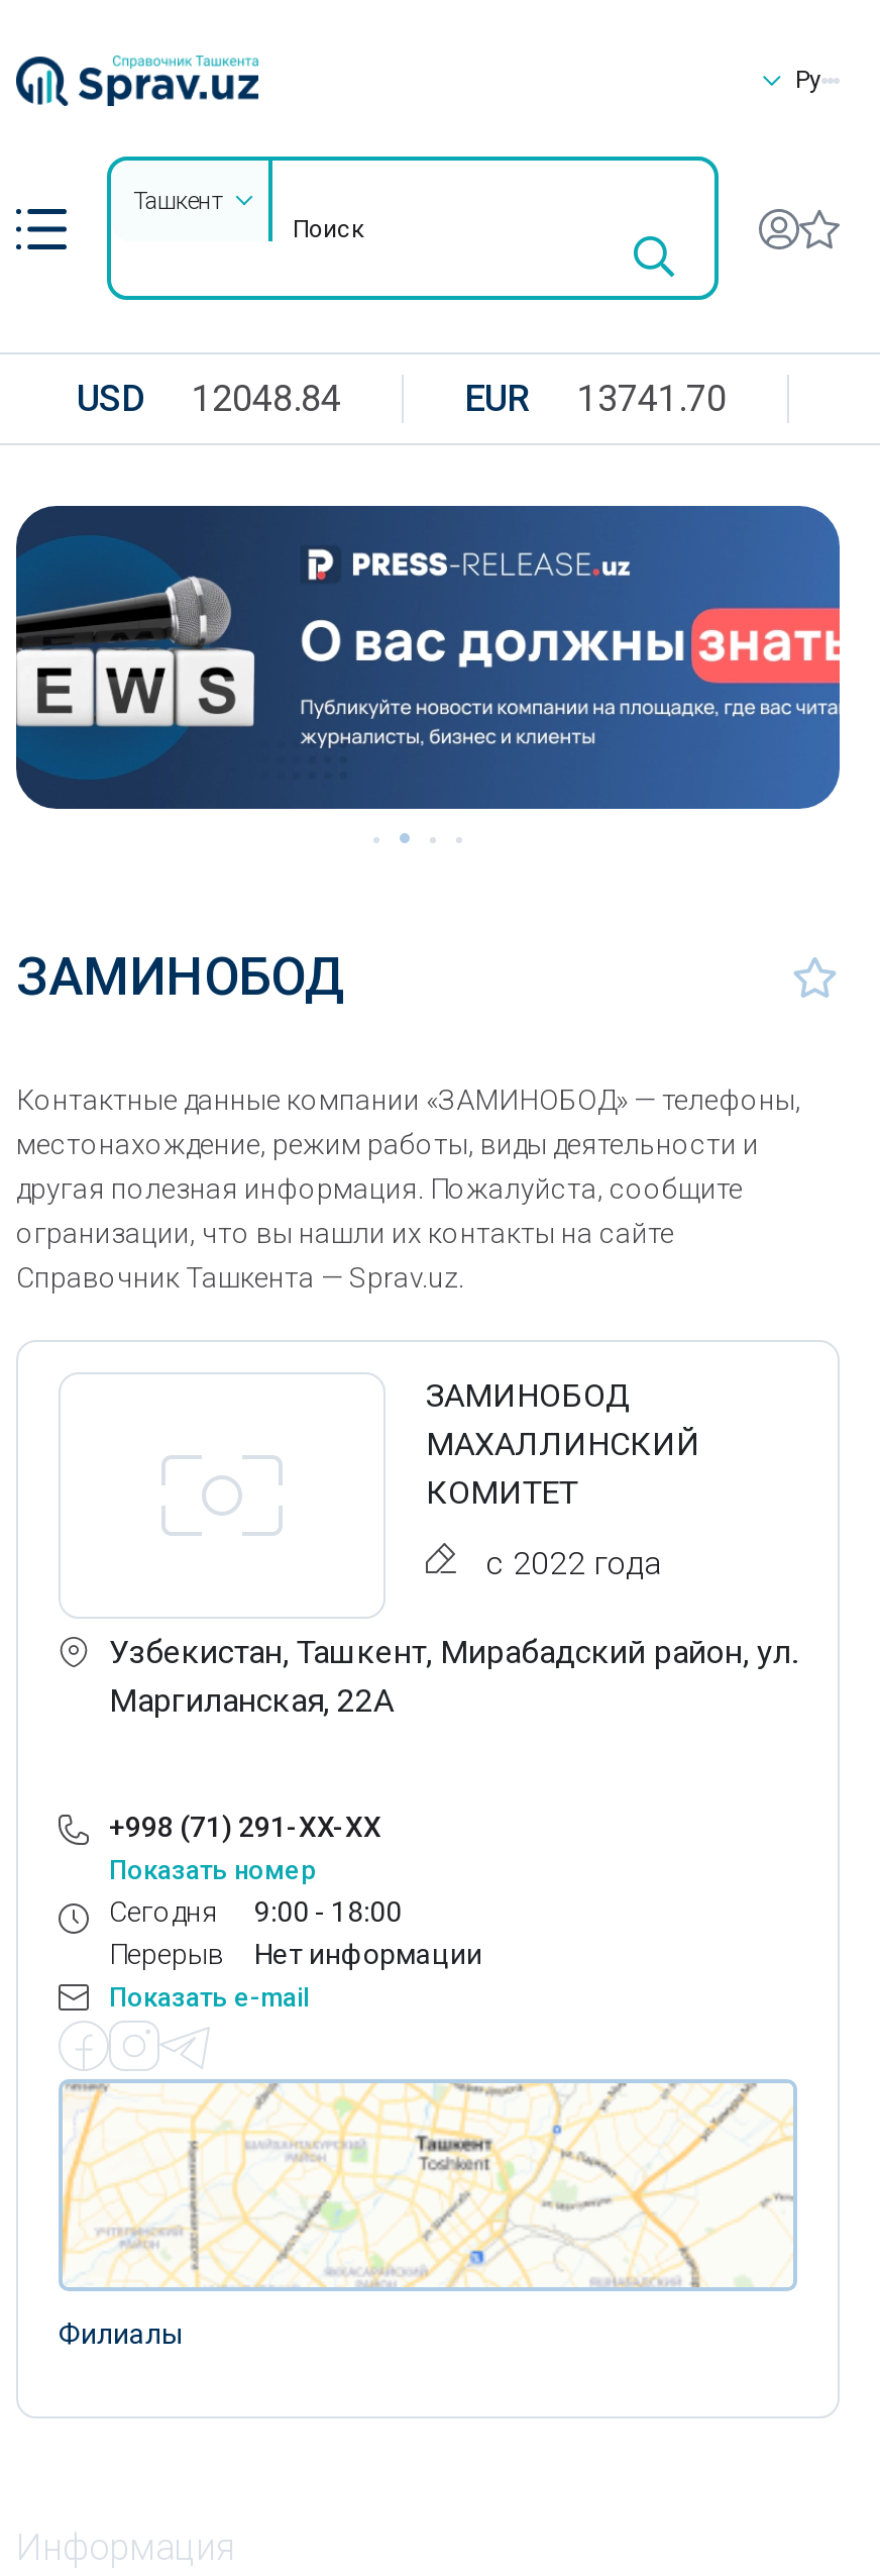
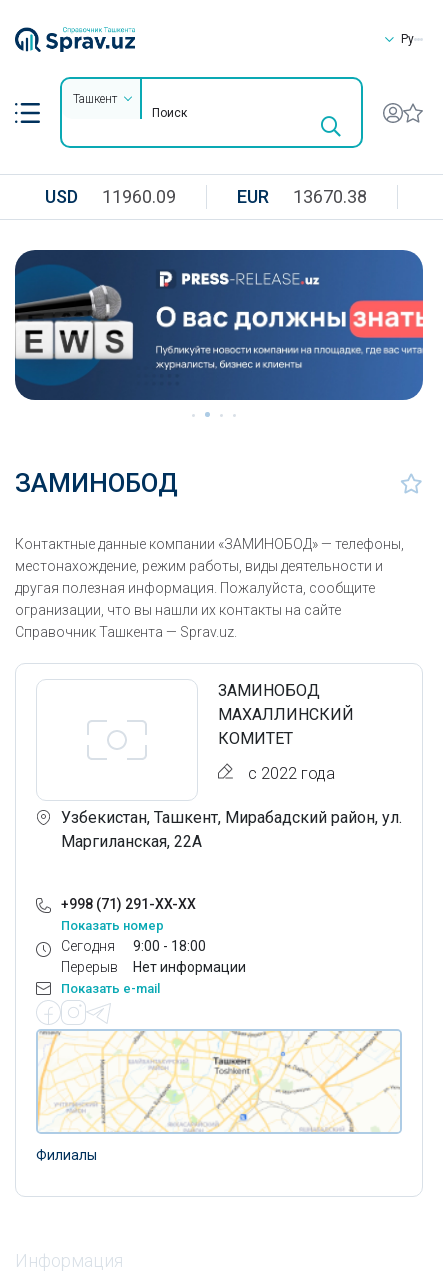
[77,377,341,419] USD 12048.84 -> [45,186,176,207] USD 11960.09
[464,377,727,419] EUR 13741.70 -> [237,186,367,207] EUR 13670.38

